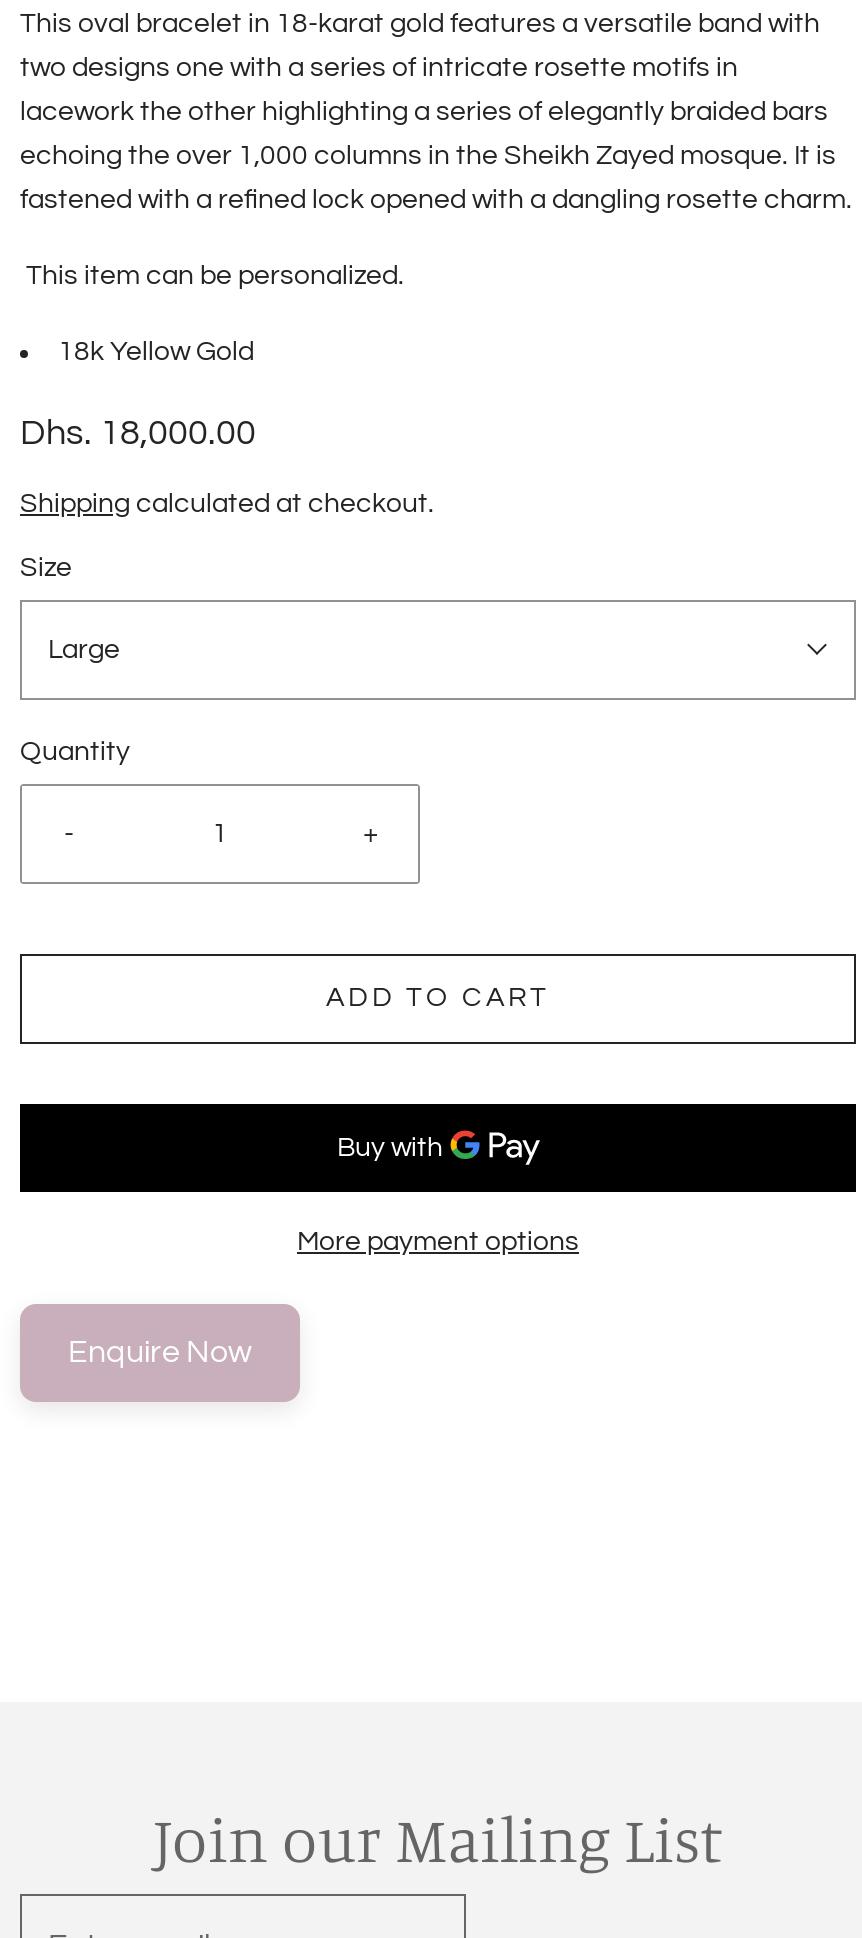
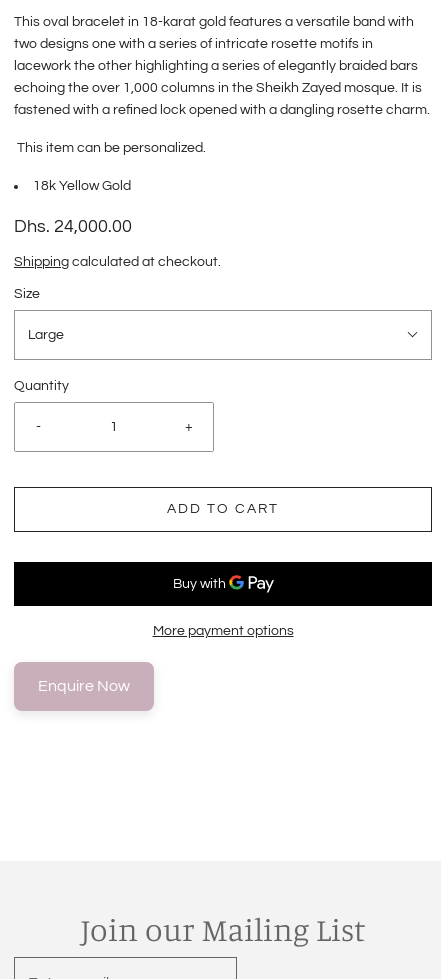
[20,414,256,452] Dhs. 18,000.00 -> [14,217,132,236] Dhs. 24,000.00

